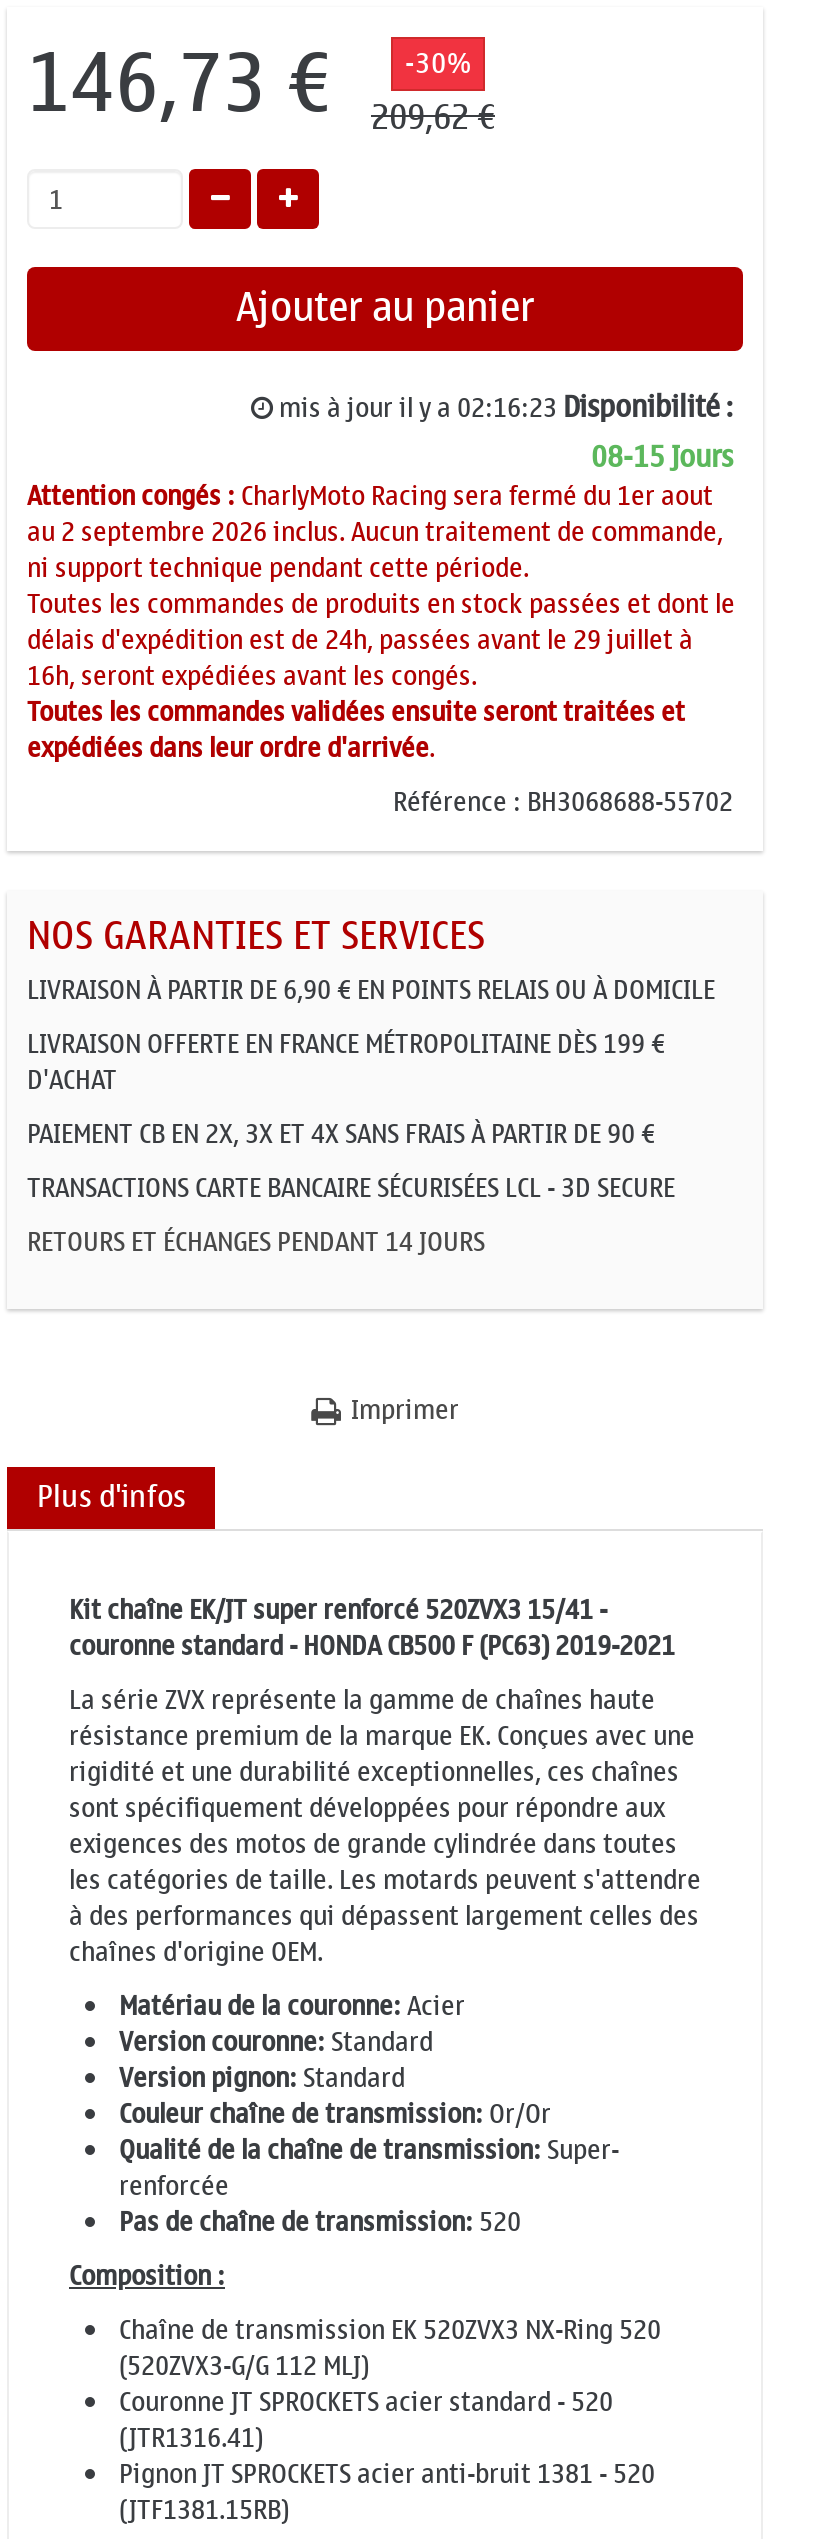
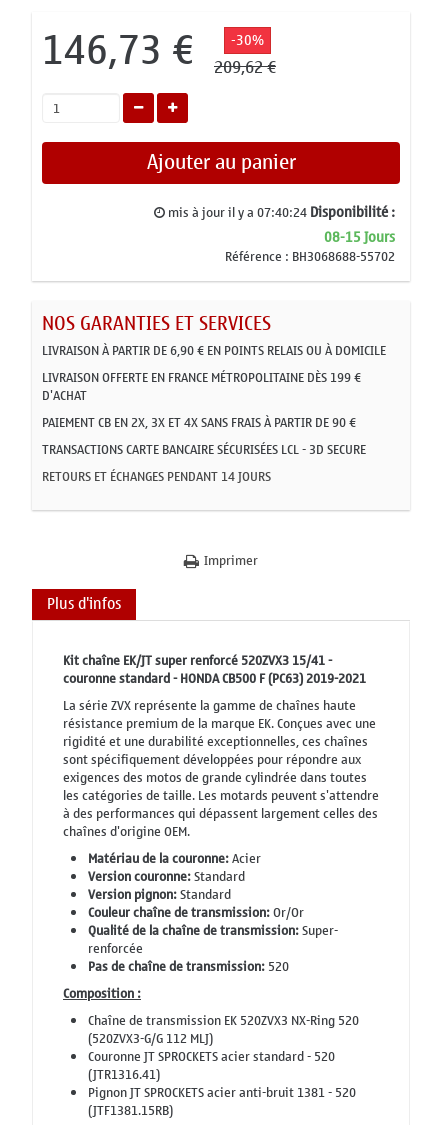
[273,383,733,433] mis à jour il y a 02:16:23 Disponibilité : -> [165,200,395,225] mis à jour il y a 07:40:24 Disponibilité :
[27,473,735,771] Attention congés : CharlyMoto Racing sera fermé du 1er aout | au 2 septembre 2026 inclus. Aucun traitement de commande, | ni support technique pendant cette période. | Toutes les commandes de produits en stock passées et dont le | délais d'expédition est de 24h, passées avant le 29 juillet à | 16h, seront expédiées avant les congés. | Toutes les commandes validées ensuite seront traitées et | expédiées dans leur ordre d'arrivée. -> none

